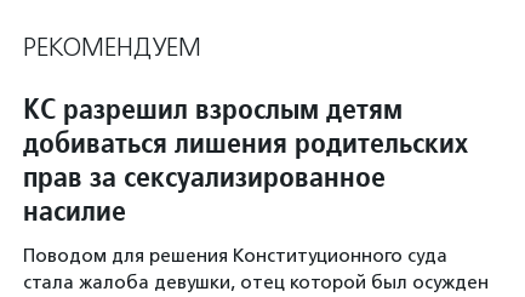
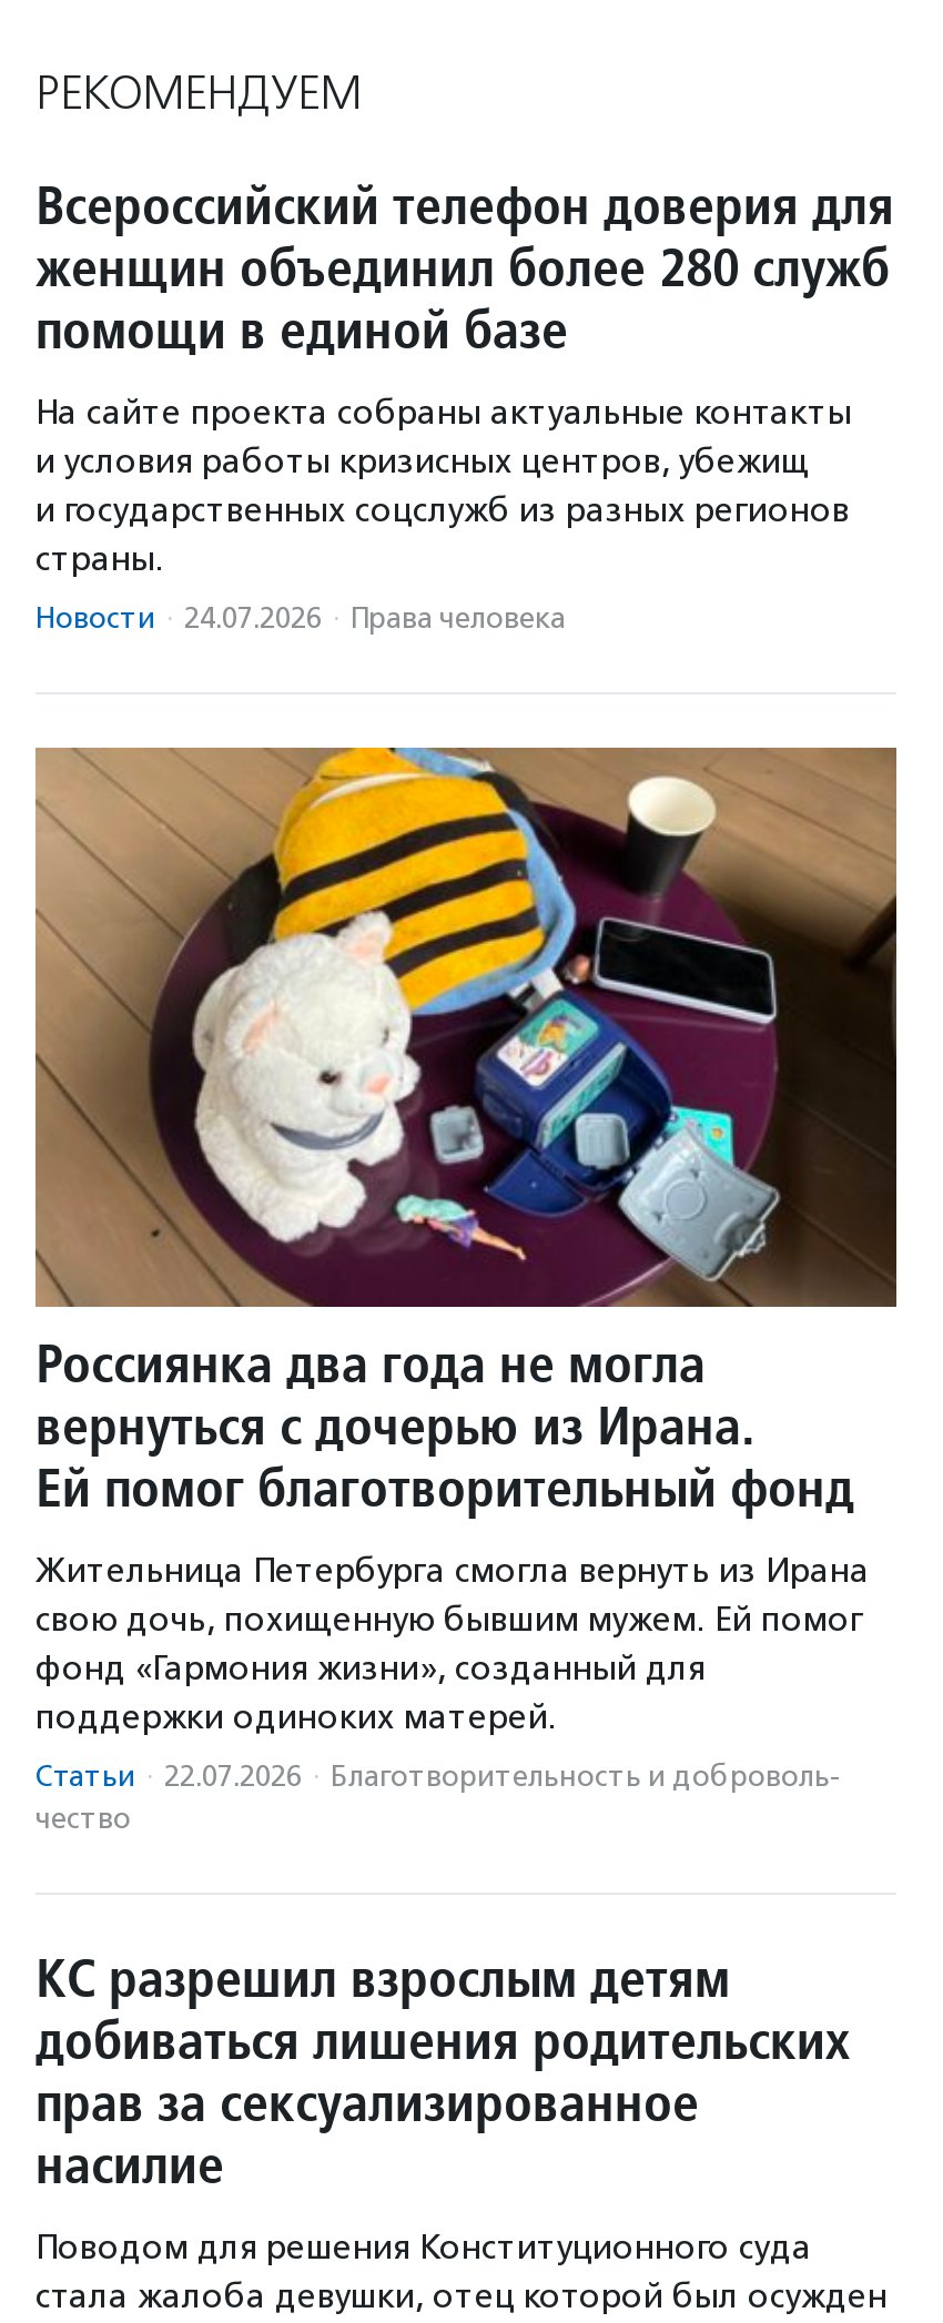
none -> [33,745,899,1836] [image] | Россиянка два года не могла | вернуться с дочерью из Ирана. | Ей помог благотворительный фонд | Жительница Петербурга смогла вернуть из Ирана | свою дочь, похищенную бывшим мужем. Ей помог | фонд «Гармония жизни», созданный для | поддержки одиноких матерей. | Статьи · 22.07.2026 · Благотворительность и доброволь | чество
none -> [36,171,894,635] Всероссийский телефон доверия для | женщин объединил более 280 служб | помощи в единой базе | На сайте проекта собраны актуальные контакты | и условия работы кризисных центров, убежищ | и государственных соцслужб из разных регионов | страны. | Новости · 24.07.2026 · Права человека

